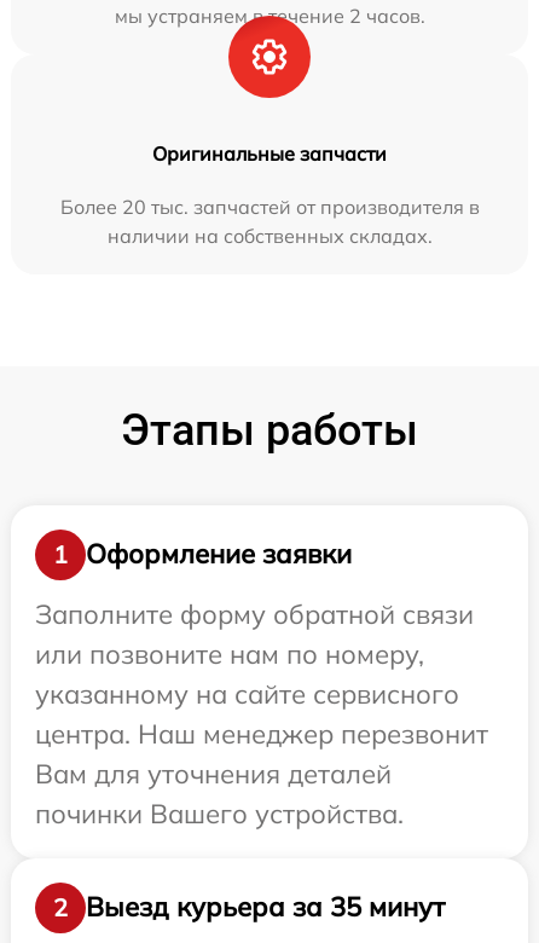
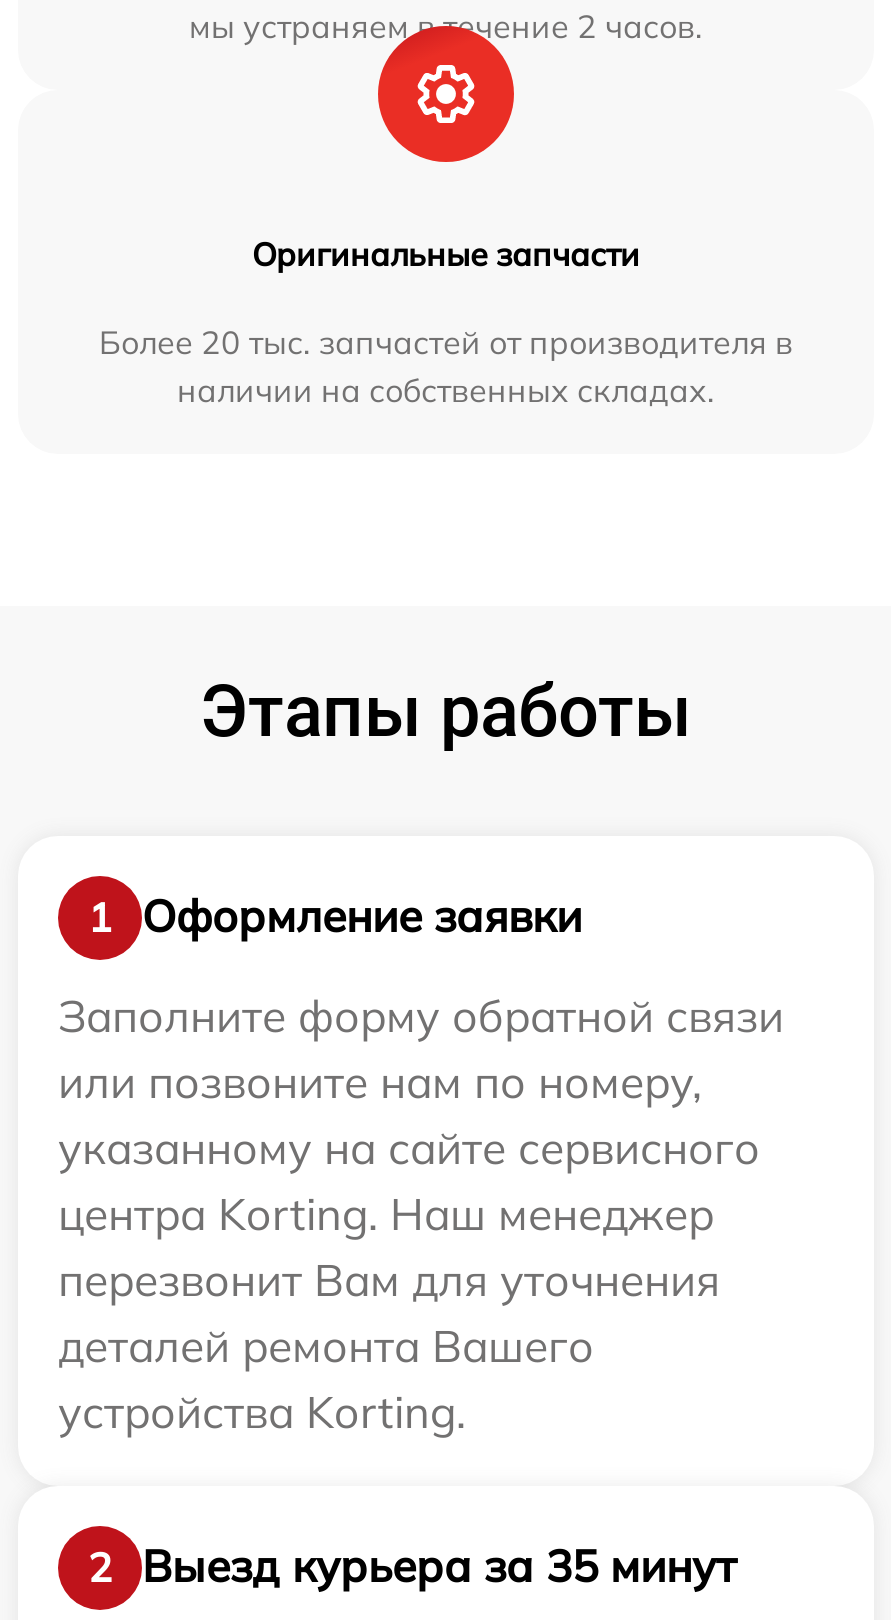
[35,717,488,830] центра. Наш менеджер перезвонит | Вам для уточнения деталей | починки Вашего устройства. -> [58,1186,720,1440] центра Korting. Наш менеджер | перезвонит Вам для уточнения | деталей ремонта Вашего | устройства Korting.

